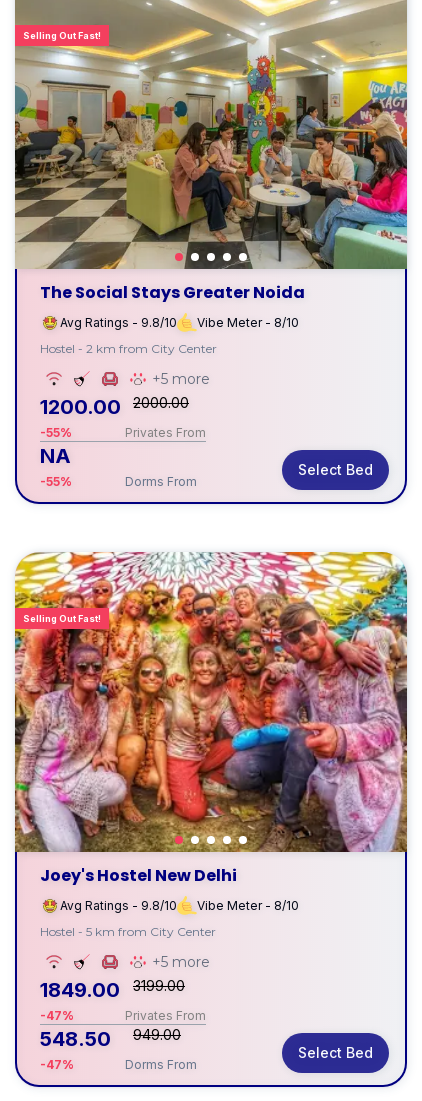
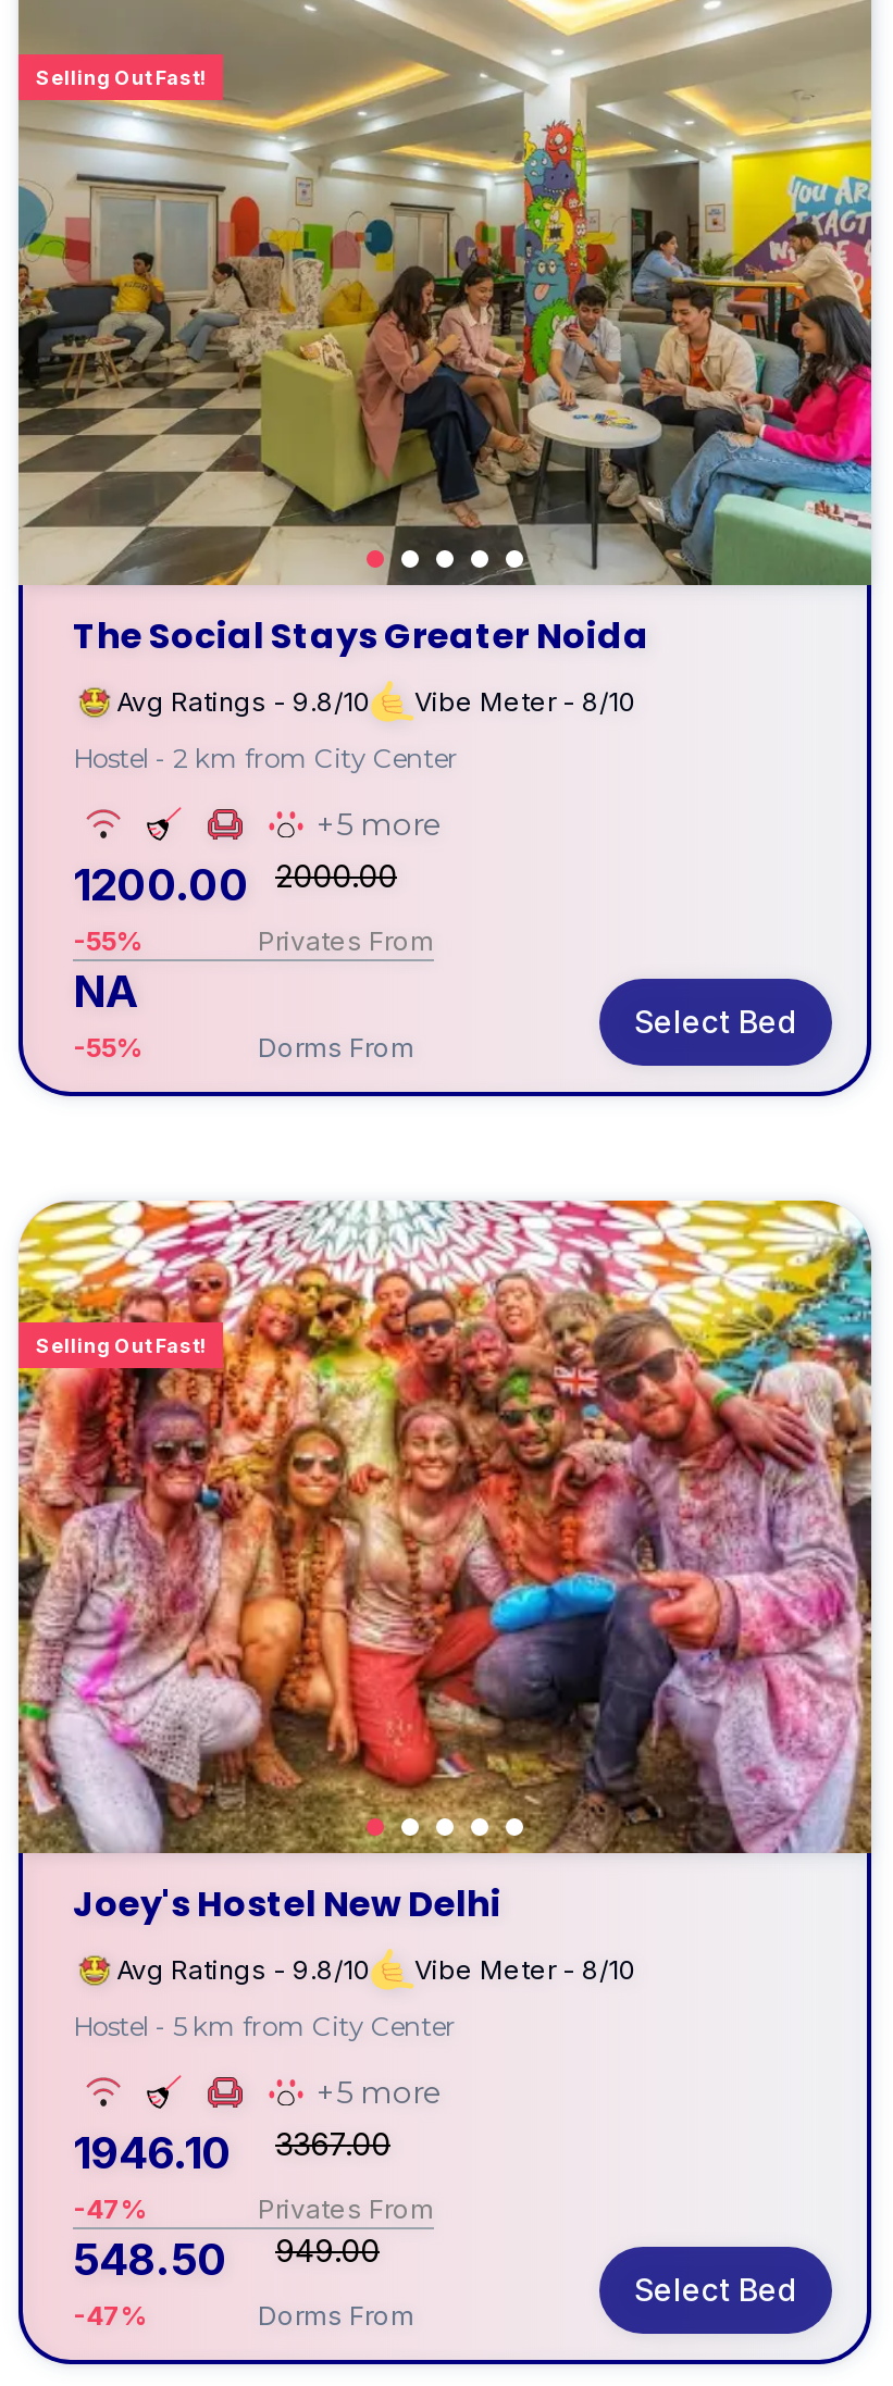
[40,978,120,1002] 1849.00 -> [73,2127,232,2179] 1946.10
[133,977,185,994] 3199.00 -> [275,2125,390,2162] 3367.00

